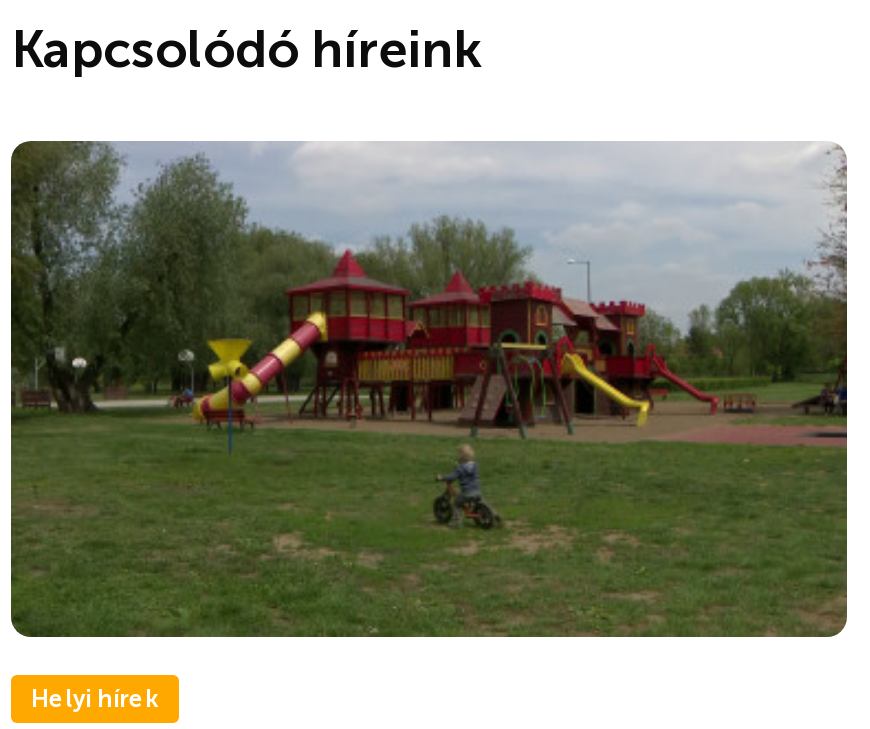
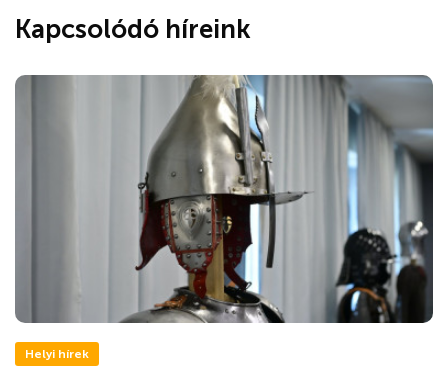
[9,141,847,639] [image] -> [15,75,433,324] [image]

